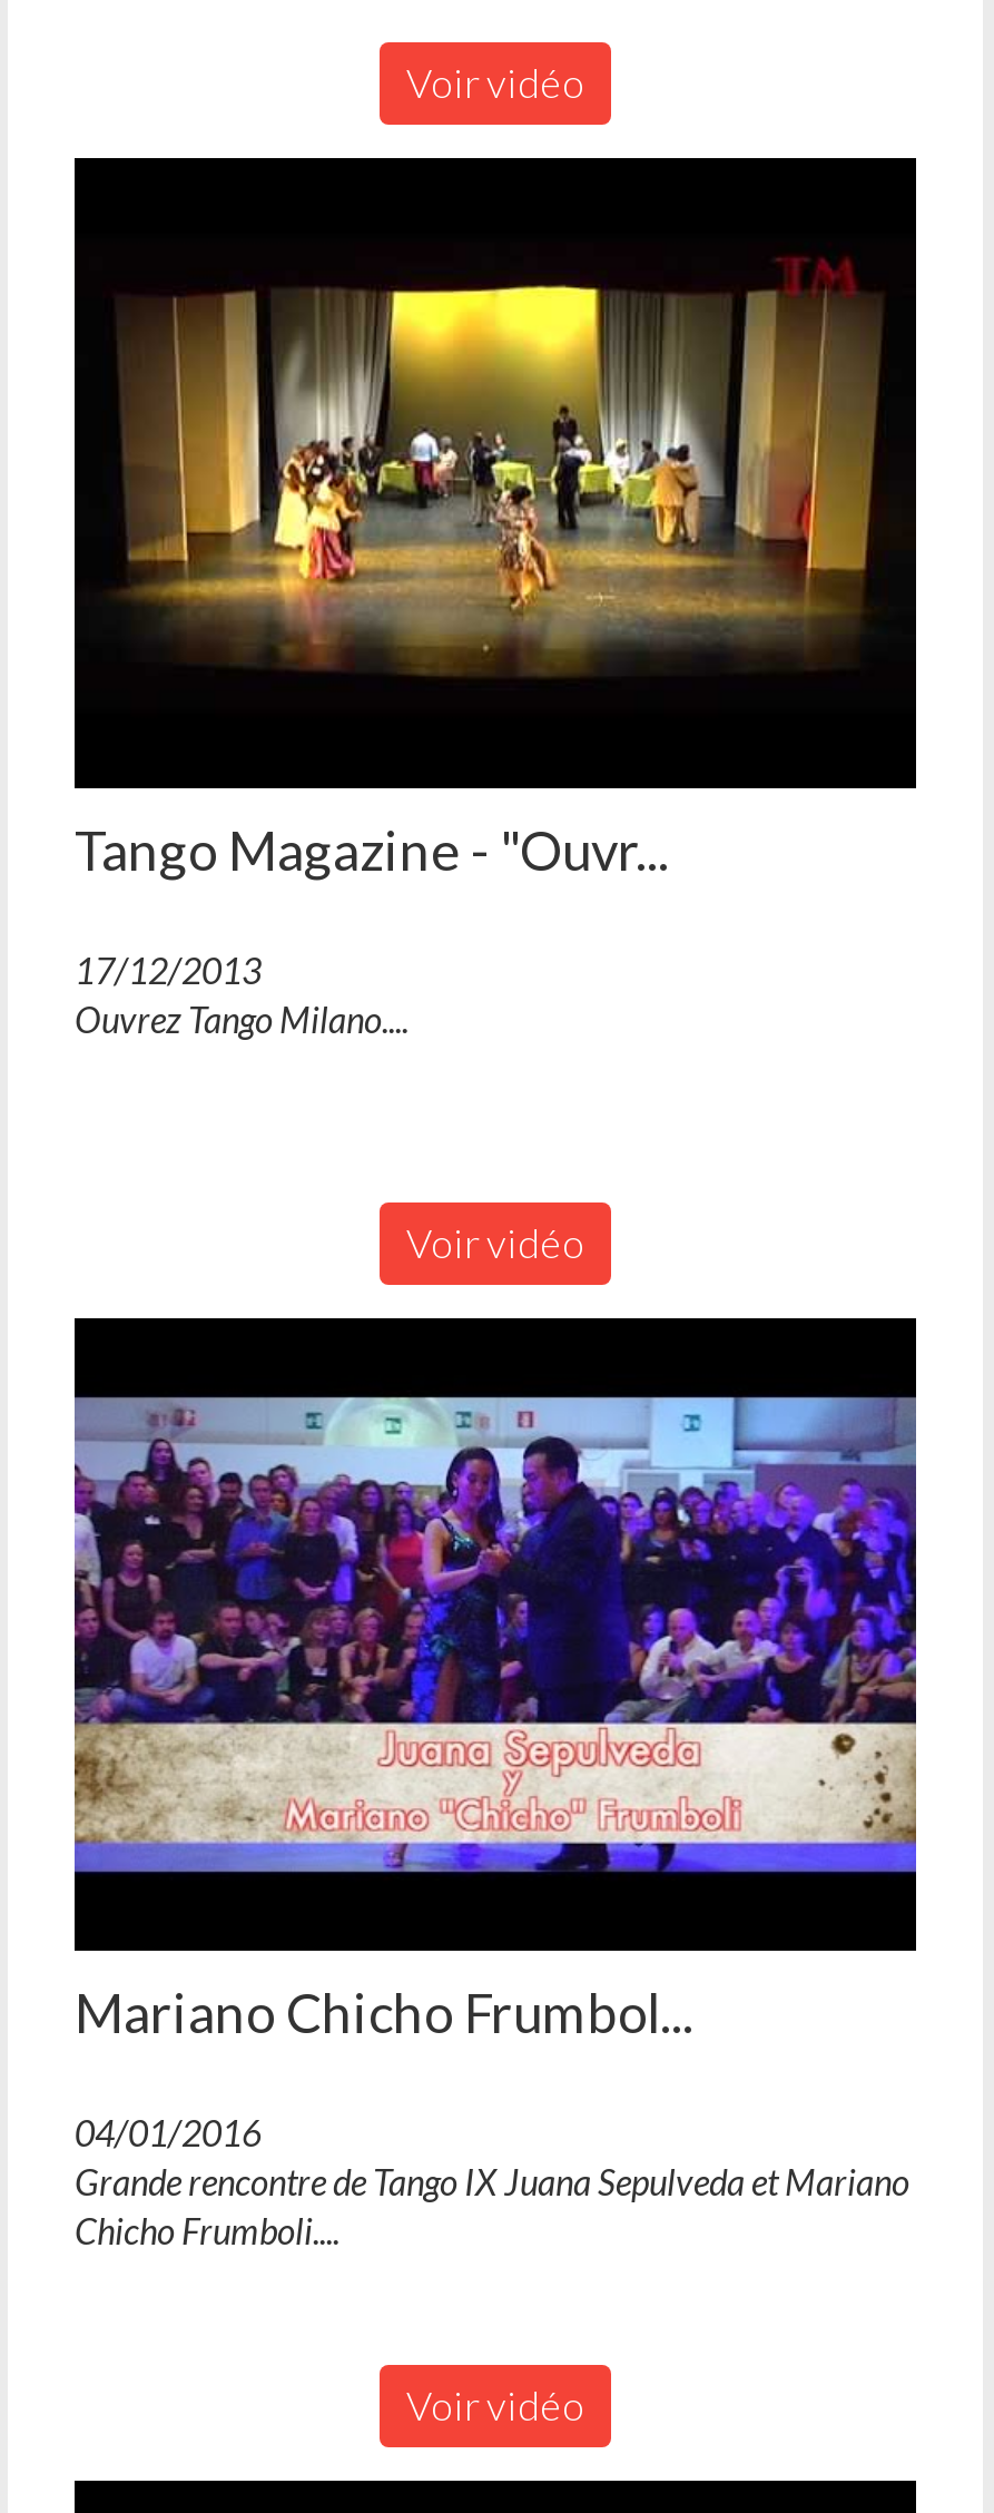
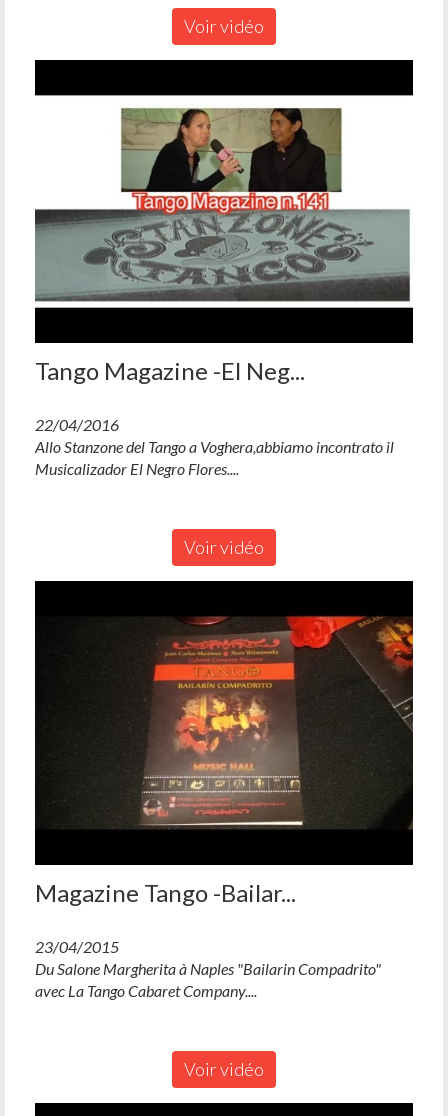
[72,236,918,710] [image] -> [34,94,413,309] [image]
[75,818,669,883] Tango Magazine - "Ouvr... -> [35,356,305,385] Tango Magazine -El Neg...
[75,950,409,1041] 17/12/2013 | Ouvrez Tango Milano.... -> [35,415,394,478] 22/04/2016 | Allo Stanzone del Tango a Voghera,abbiamo incontrato il | Musicalizador El Negro Flores....
[72,1394,918,1875] [image] -> [34,615,414,830] [image]
[75,1979,693,2044] Mariano Chicho Frumbol... -> [35,878,296,907] Magazine Tango -Bailar...
[75,2111,909,2251] 04/01/2016 | Grande rencontre de Tango IX Juana Sepulveda et Mariano | Chicho Frumboli.... -> [35,937,381,1000] 23/04/2015 | Du Salone Margherita à Naples "Bailarin Compadrito" | avec La Tango Cabaret Company....

